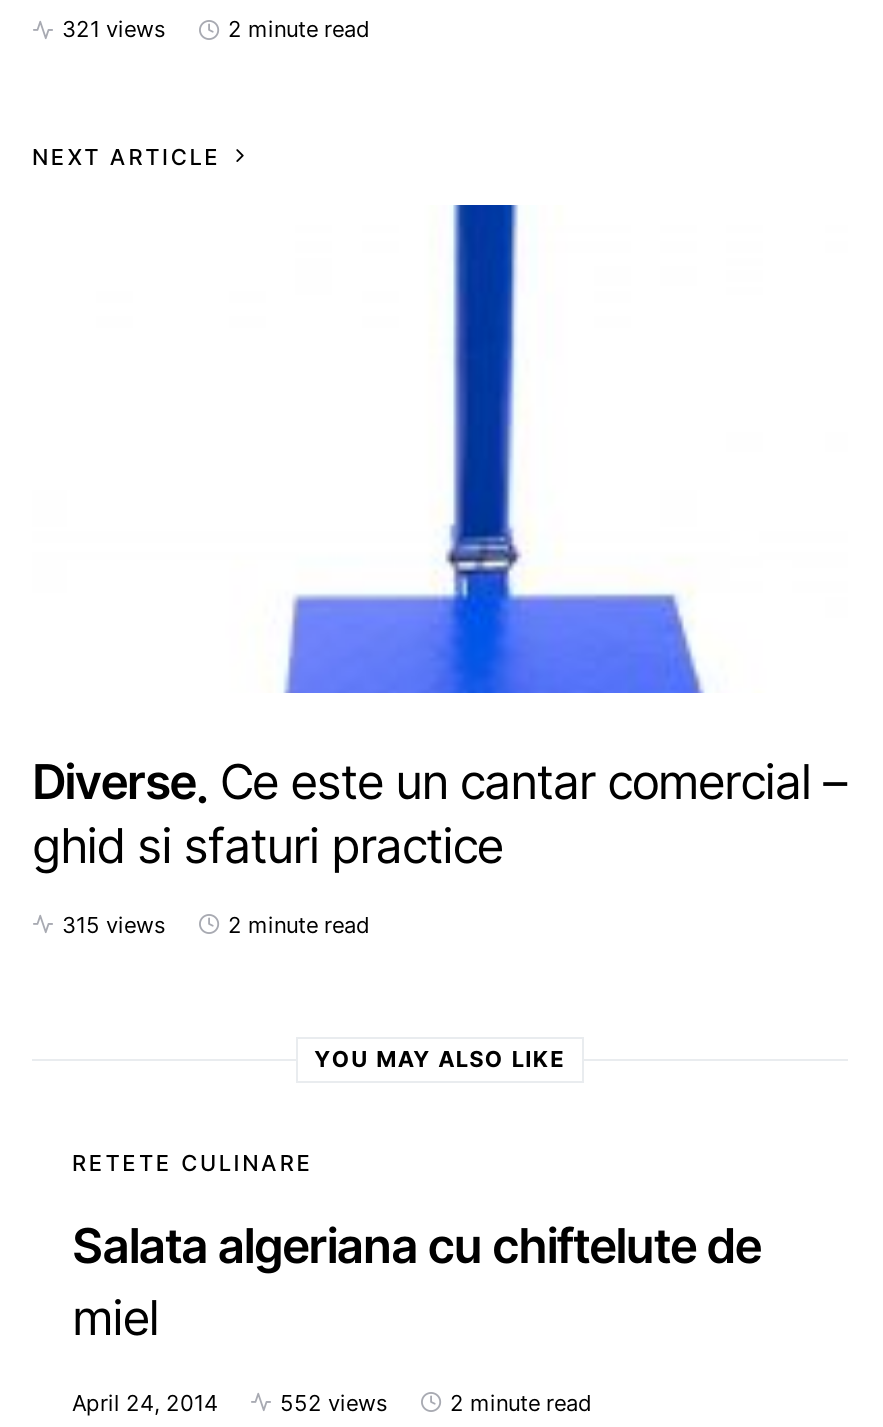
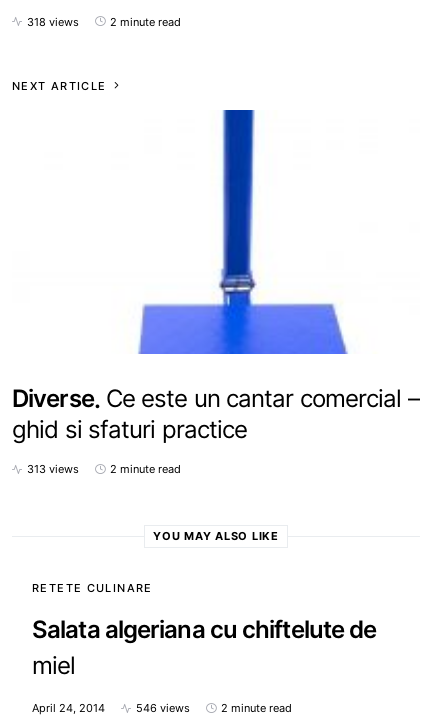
[62,15,166,43] 321 views -> [27,15,79,29] 318 views
[62,910,166,938] 315 views -> [27,462,79,476] 313 views
[280,1388,388,1416] 552 views -> [136,701,190,715] 546 views

